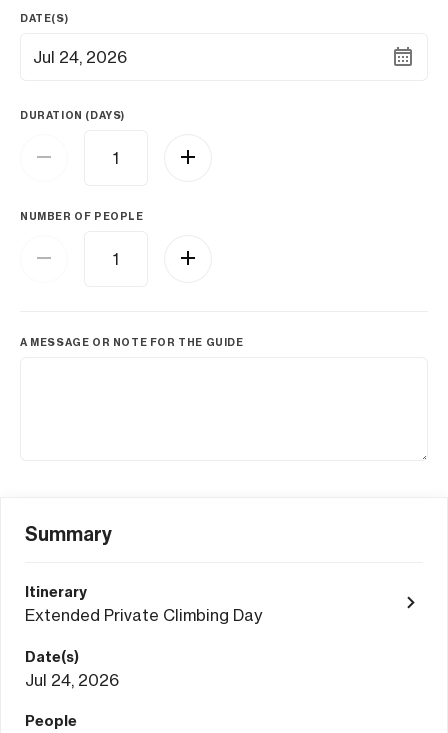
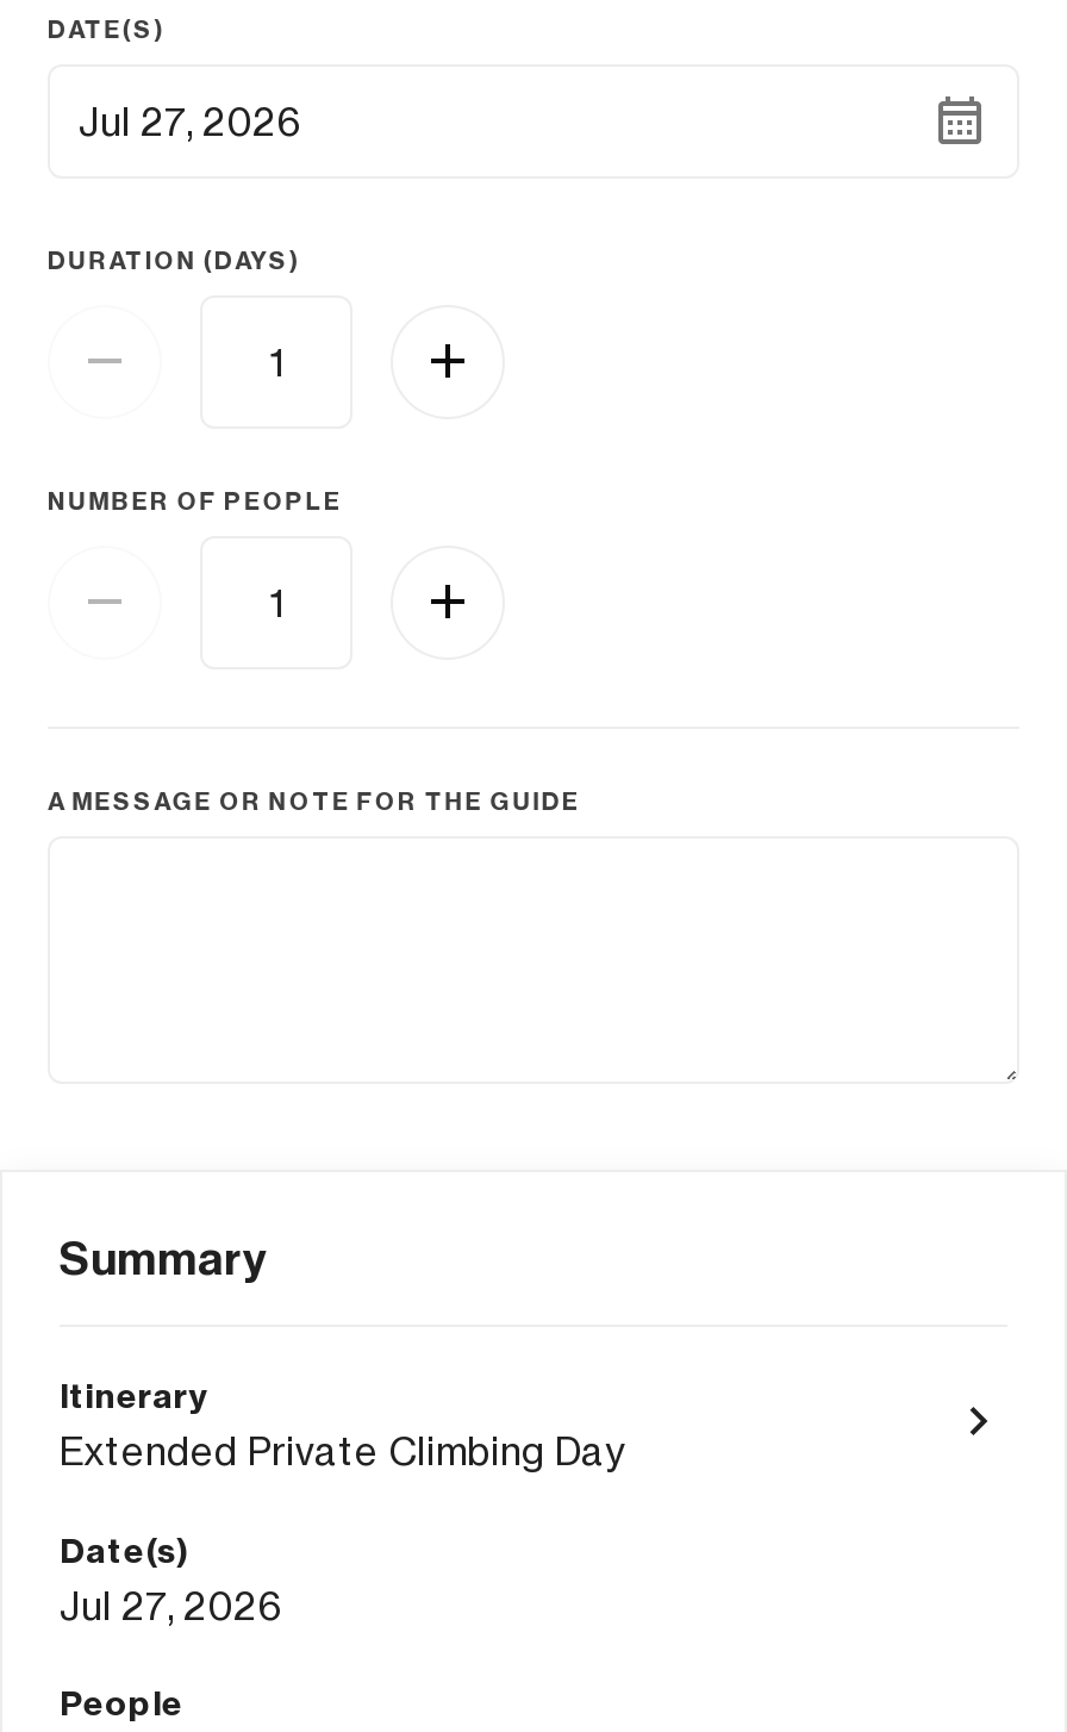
[33,47,127,67] Jul 24, 2026 -> [79,98,300,145] Jul 27, 2026
[25,670,119,690] Jul 24, 2026 -> [60,1582,281,1630] Jul 27, 2026

